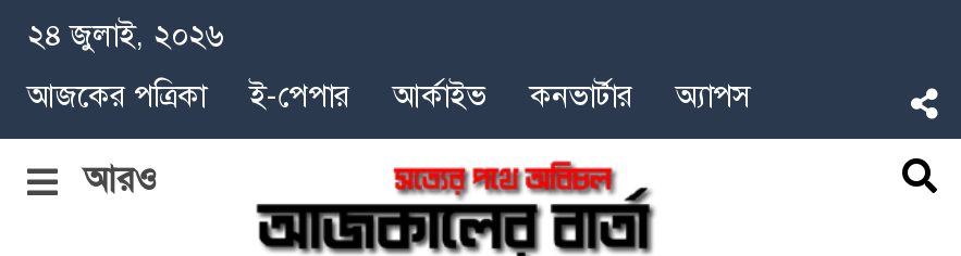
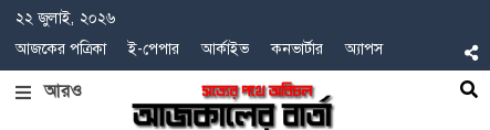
[27,15,223,54] ২৪ জুলাই, ২০২৬ -> [15,8,115,28] ২২ জুলাই, ২০২৬

